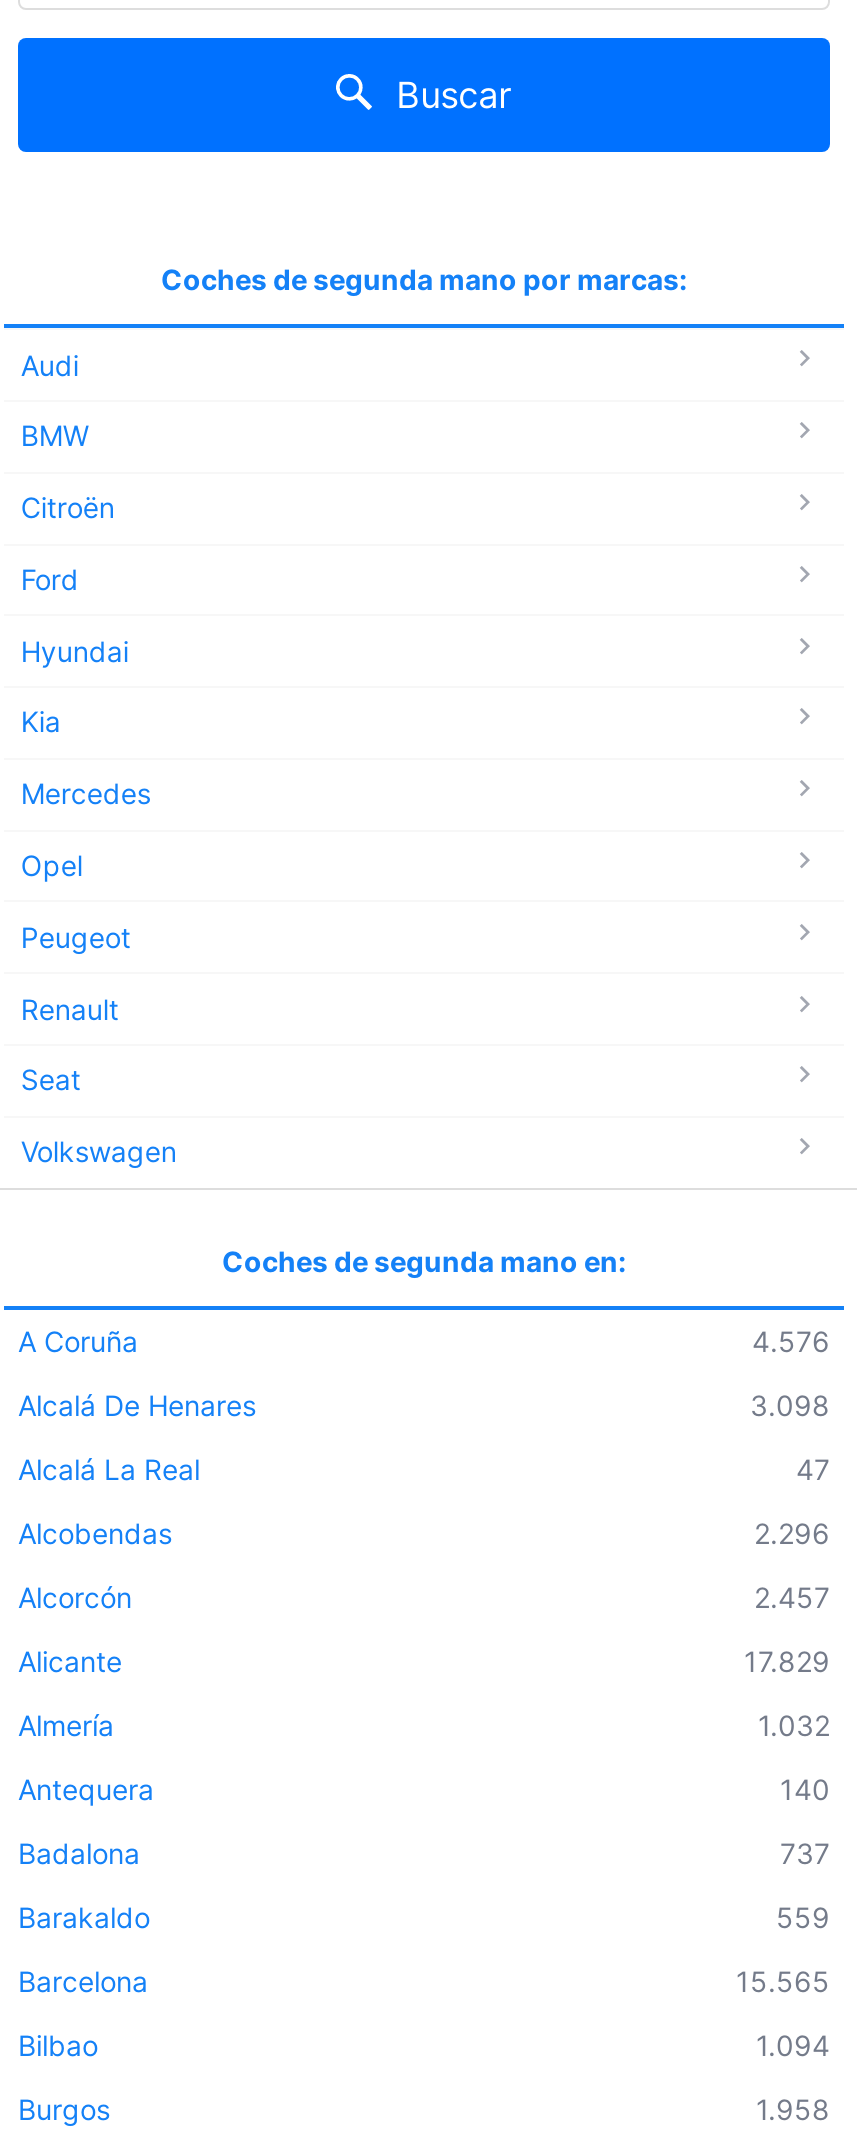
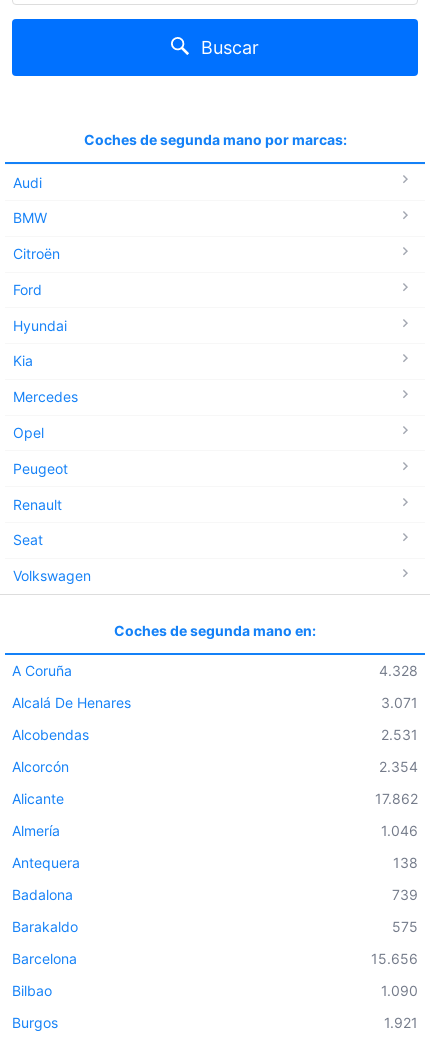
[752,1323,830,1357] 4.576 -> [379,662,418,679] 4.328
[18,1387,830,1485] 3.098 | Alcalá La Real | 47 -> [381,694,418,711] 3.071
[754,1515,830,1549] 2.296 -> [381,726,418,743] 2.531
[754,1579,830,1613] 2.457 -> [379,758,418,775] 2.354
[744,1643,830,1677] 17.829 -> [375,790,418,807] 17.862
[758,1707,830,1741] 1.032 -> [381,822,418,839] 1.046
[780,1771,830,1805] 140 -> [393,854,418,871] 138
[780,1835,830,1869] 737 -> [392,886,418,903] 739
[776,1899,830,1933] 559 -> [392,918,418,935] 575
[736,1963,830,1997] 15.565 -> [371,950,418,967] 15.656
[756,2027,830,2061] 1.094 -> [381,982,418,999] 1.090
[756,2091,830,2125] 1.958 -> [384,1014,418,1031] 1.921

